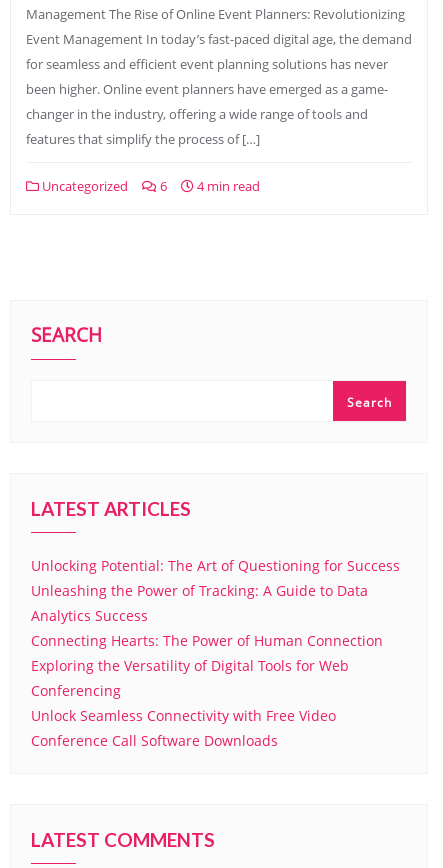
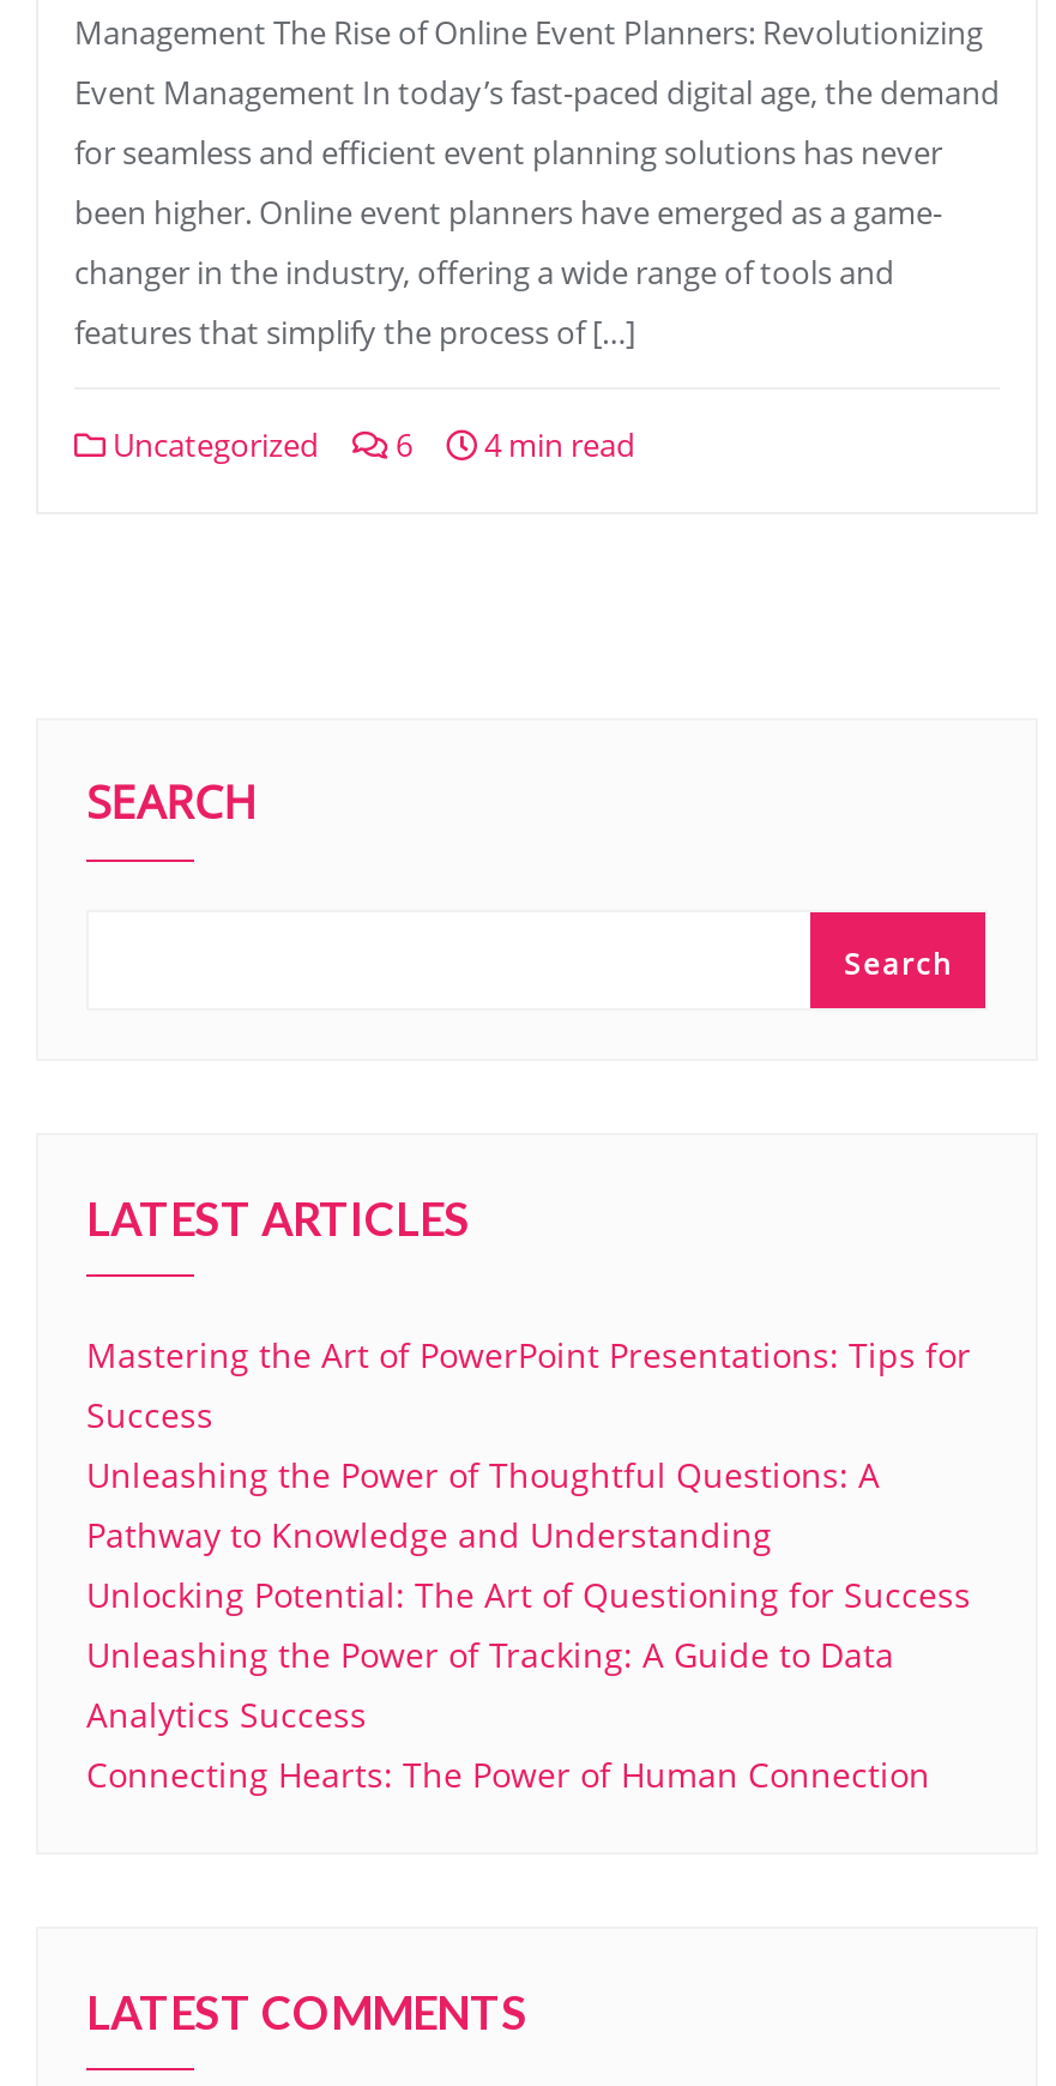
none -> [86,1332,971,1557] Mastering the Art of PowerPoint Presentations: Tips for | Success | Unleashing the Power of Thoughtful Questions: A | Pathway to Knowledge and Understanding
moved [31,556,400,650] -> [86,1572,971,1797]: Unlocking Potential: The Art of Questioning for Success | Unleashing the Power of Tracking: A Guide to Data | Analytics Success | Connecting Hearts: The Power of Human Connection
[31,656,349,750] Exploring the Versatility of Digital Tools for Web | Conferencing | Unlock Seamless Connectivity with Free Video | Conference Call Software Downloads -> none

